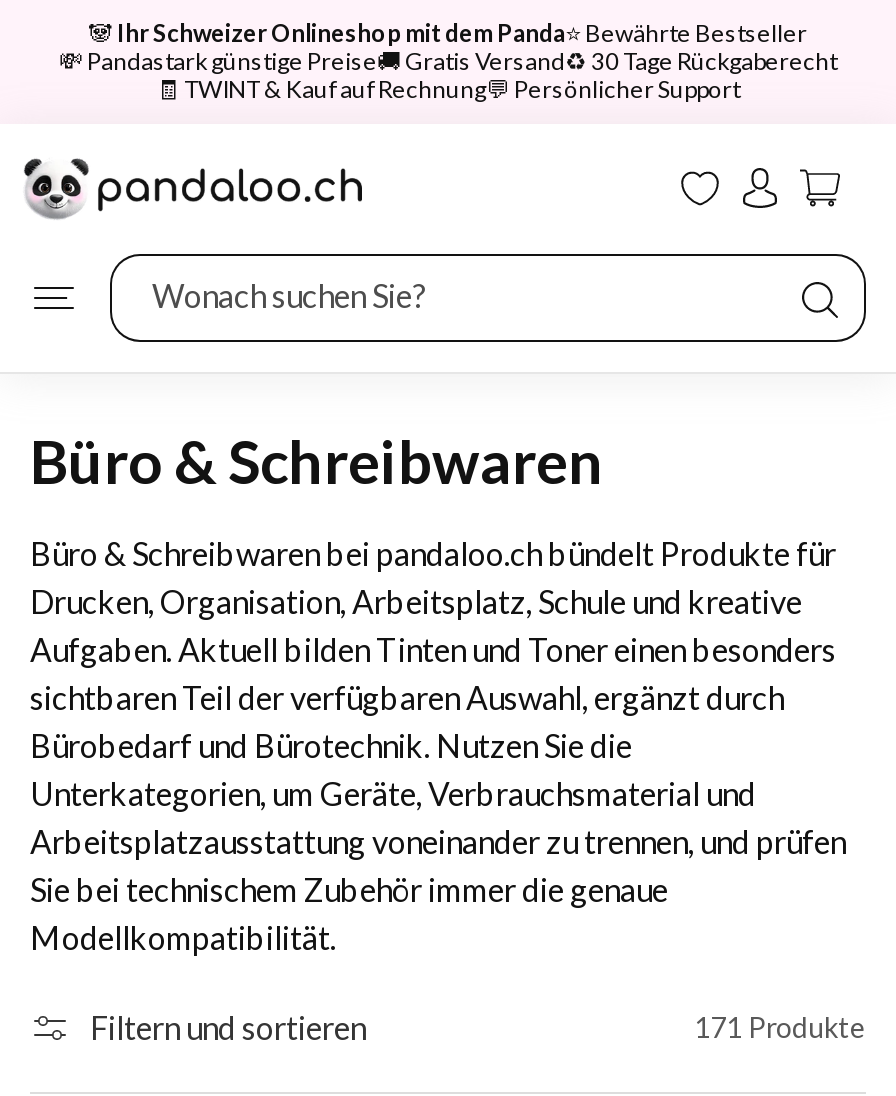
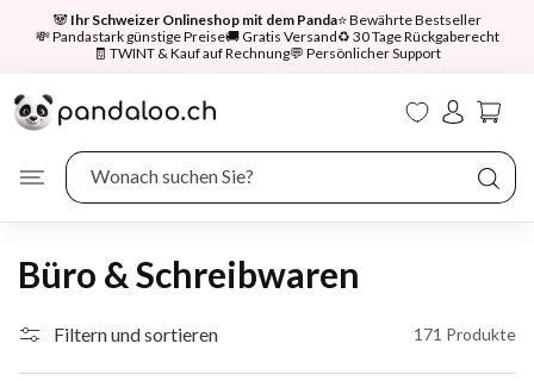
[30,533,846,955] Büro & Schreibwaren bei pandaloo.ch bündelt Produkte für | Drucken, Organisation, Arbeitsplatz, Schule und kreative | Aufgaben. Aktuell bilden Tinten und Toner einen besonders | sichtbaren Teil der verfügbaren Auswahl, ergänzt durch | Bürobedarf und Bürotechnik. Nutzen Sie die | Unterkategorien, um Geräte, Verbrauchsmaterial und | Arbeitsplatzausstattung voneinander zu trennen, und prüfen | Sie bei technischem Zubehör immer die genaue | Modellkompatibilität. -> none

